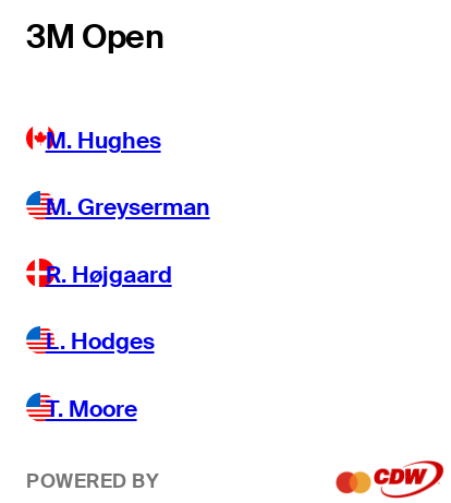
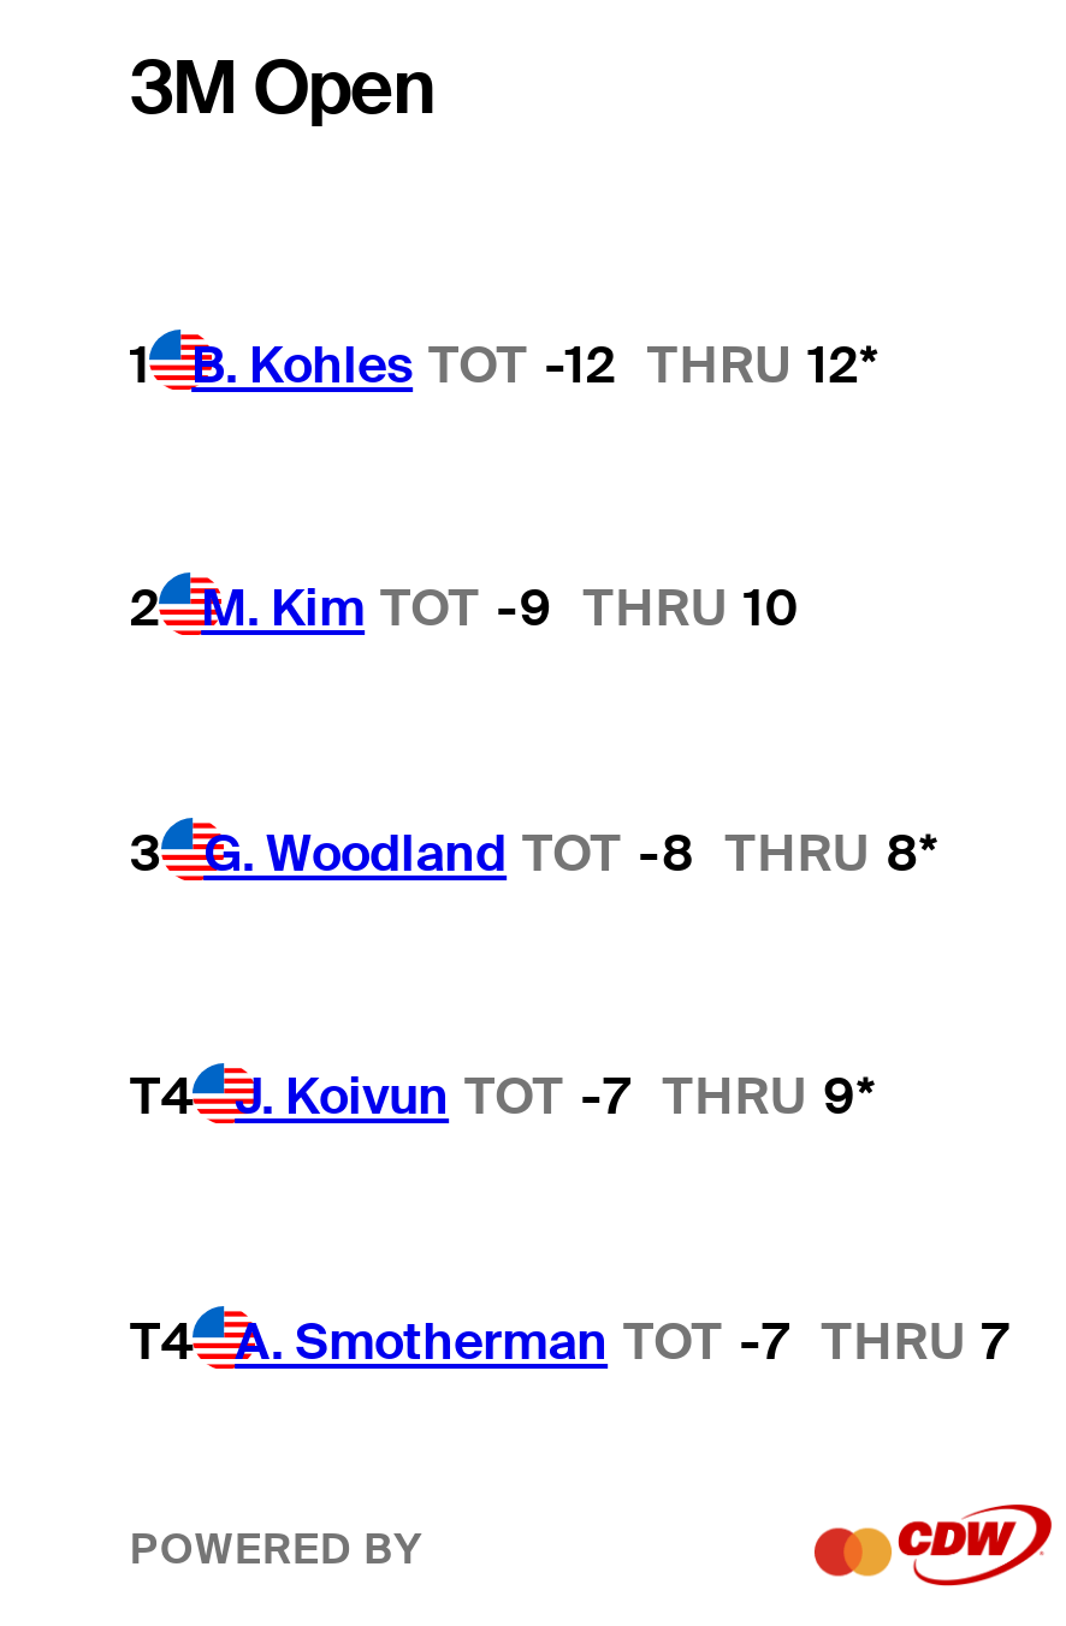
[45,125,161,154] M. Hughes -> [130,331,880,396] 1 | B. Kohles TOT -12 THRU 12*
[45,192,210,222] M. Greyserman -> [130,575,800,640] 2 | M. Kim TOT -9 THRU 10
[45,259,172,289] R. Højgaard -> [130,819,939,884] 3 | G. Woodland TOT -8 THRU 8*
[45,327,154,356] L. Hodges -> [130,1064,877,1129] T4 | J. Koivun TOT -7 THRU 9*
[45,394,137,423] T. Moore -> [130,1308,1010,1373] T4 | A. Smotherman TOT -7 THRU 7

